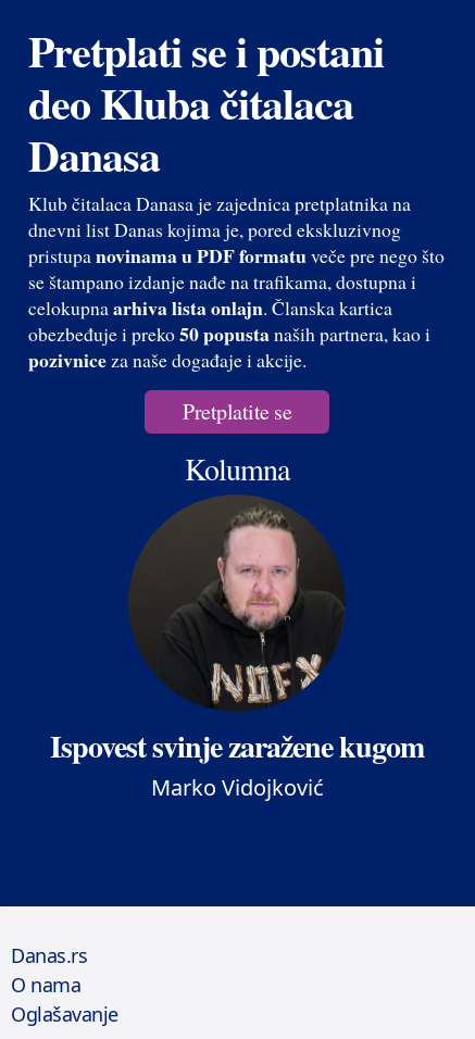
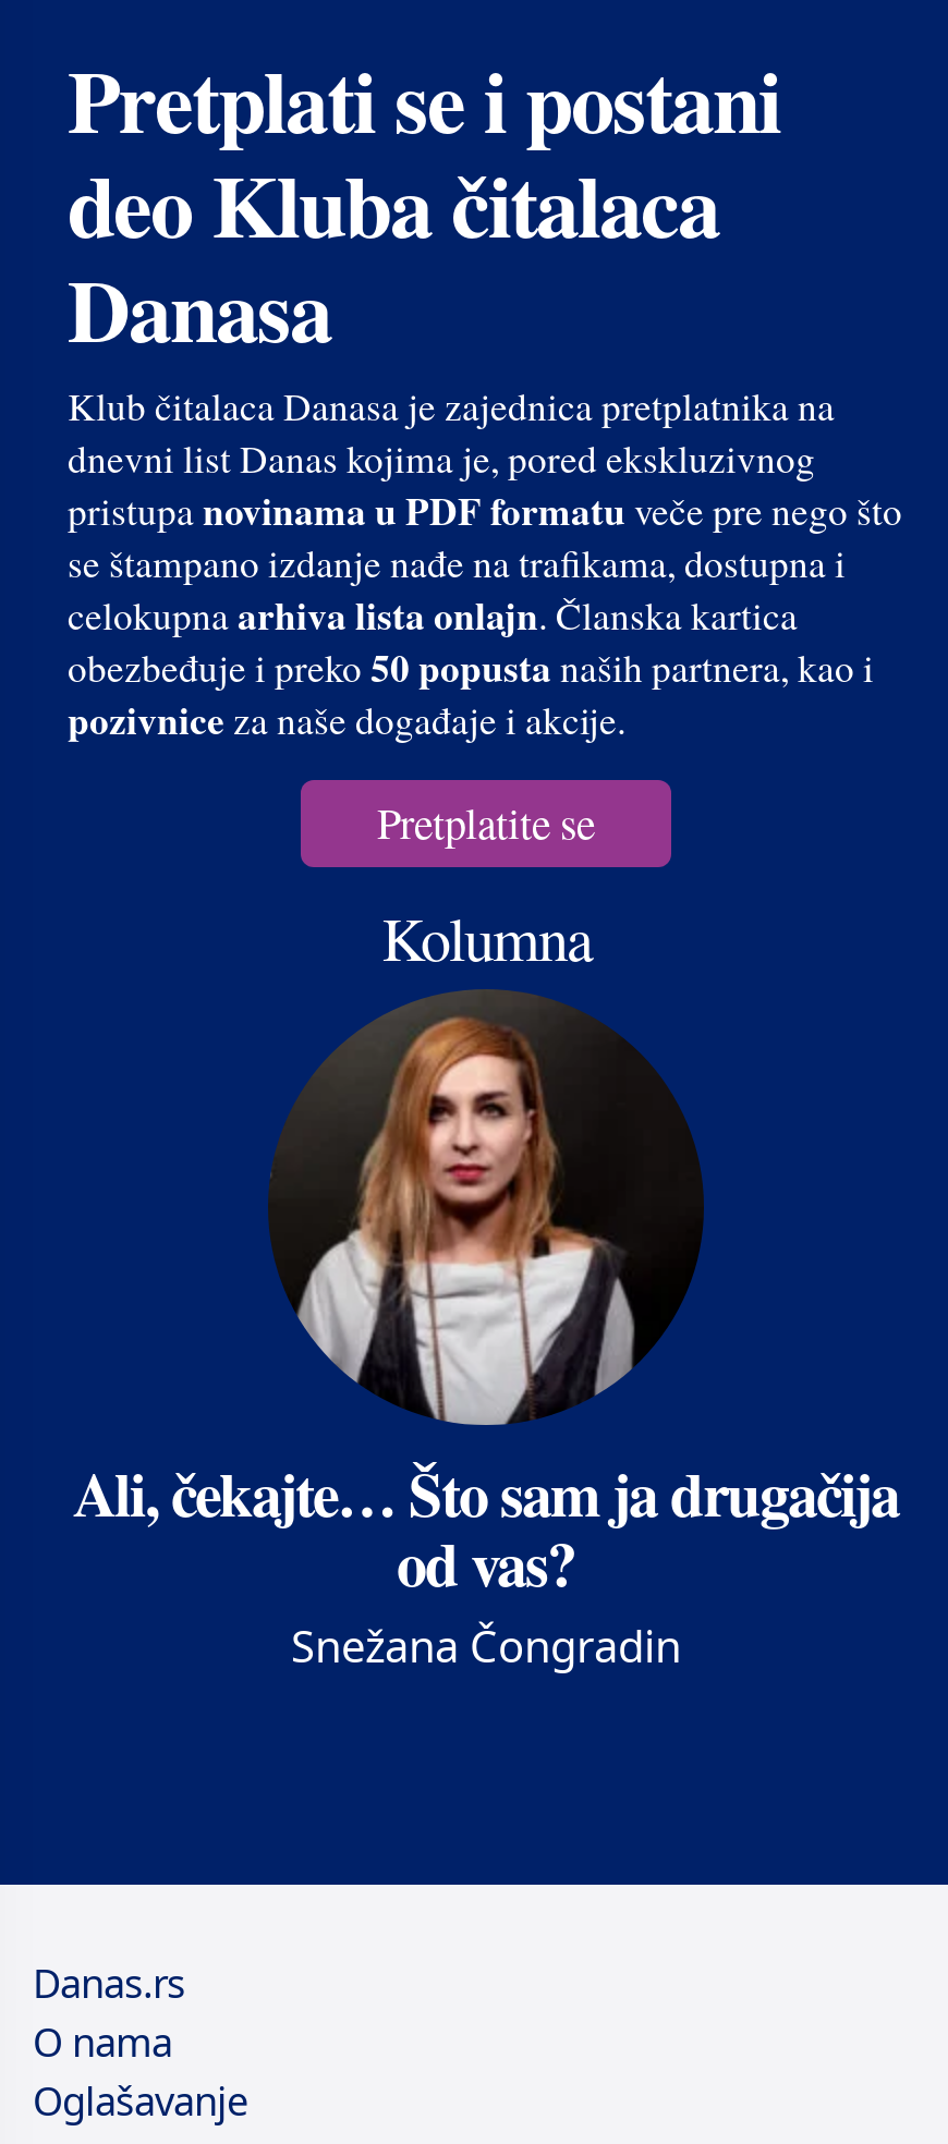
[50,508,424,802] [image] | Ispovest svinje zaražene kugom | Marko Vidojković -> [73,1016,899,1676] [image] | Ali, čekajte… Što sam ja drugačija | od vas? | Snežana Čongradin

